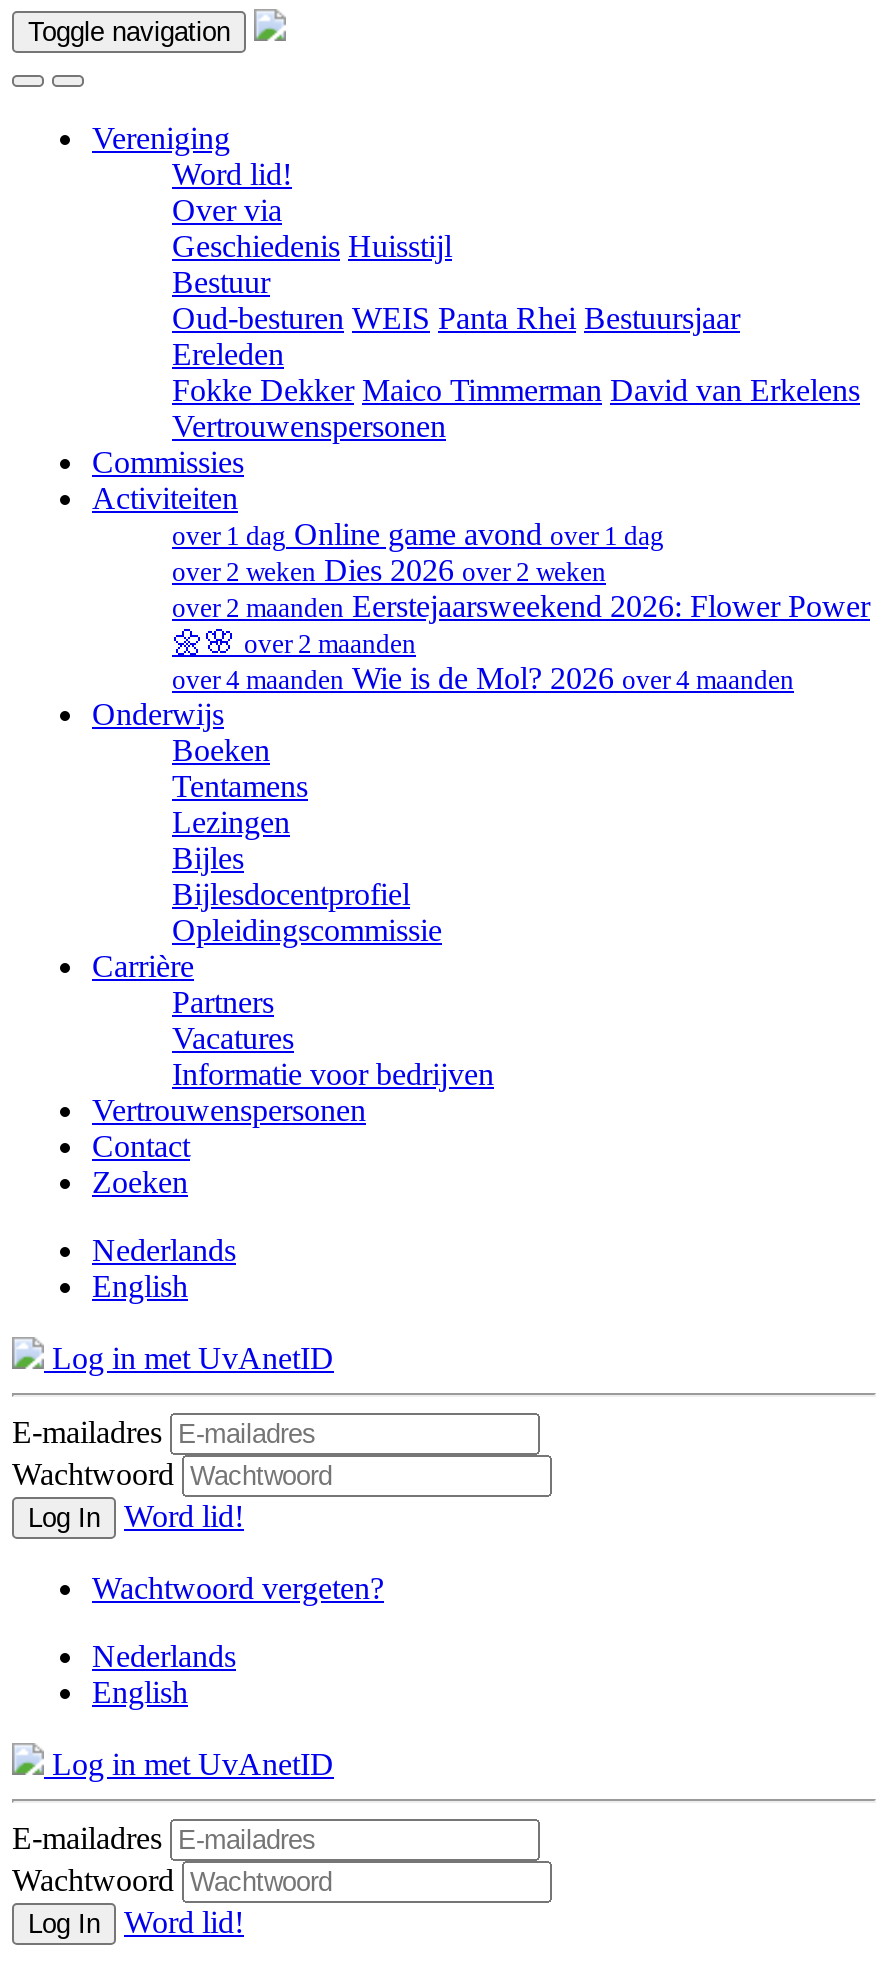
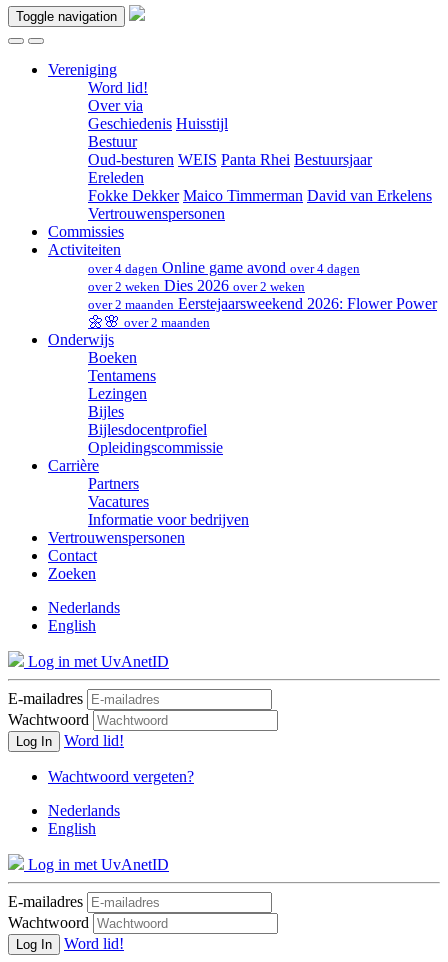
[172,517,664,551] over 1 dag Online game avond over 1 dag -> [88,259,360,276] over 4 dagen Online game avond over 4 dagen
[172,661,794,695] over 4 maanden Wie is de Mol? 2026 over 4 maanden -> none

